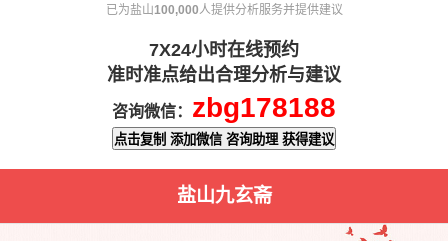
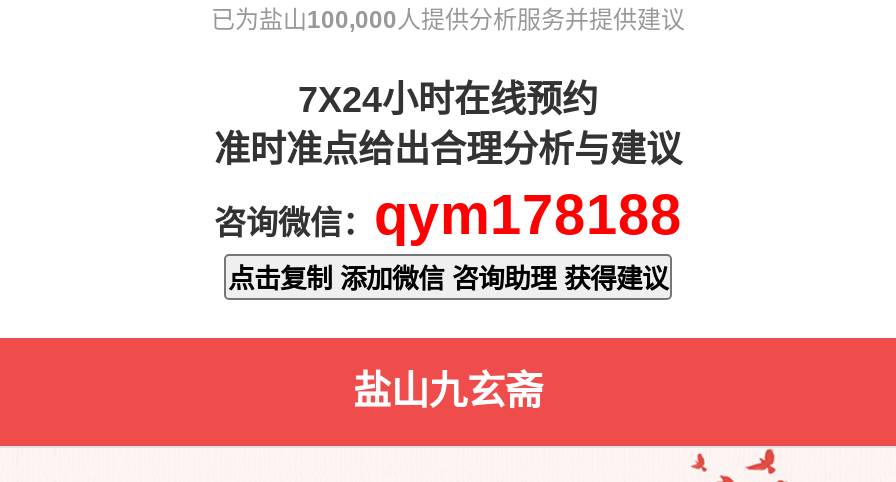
[112,92,336,123] 咨询微信：zbg178188 -> [214,184,682,246] 咨询微信：qym178188

